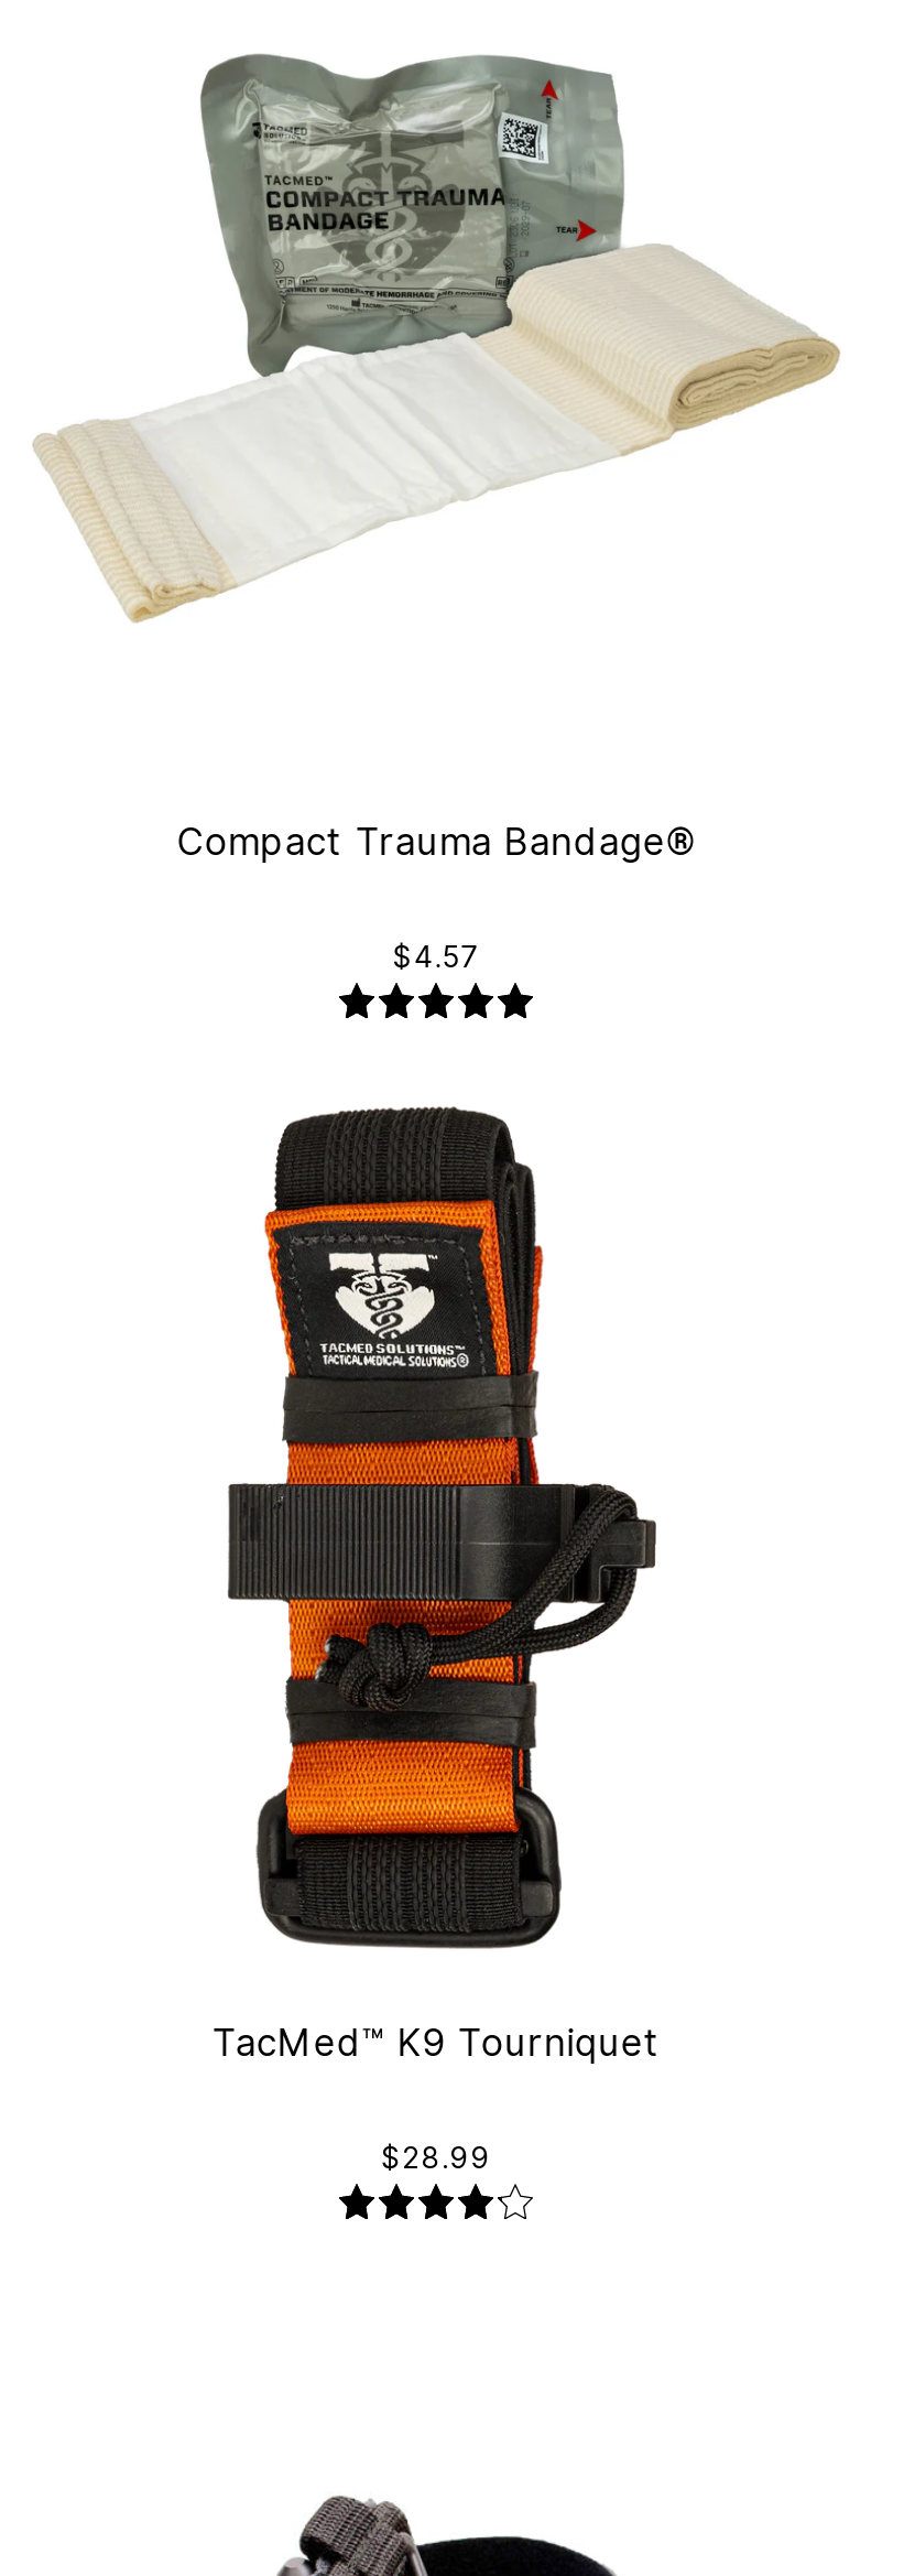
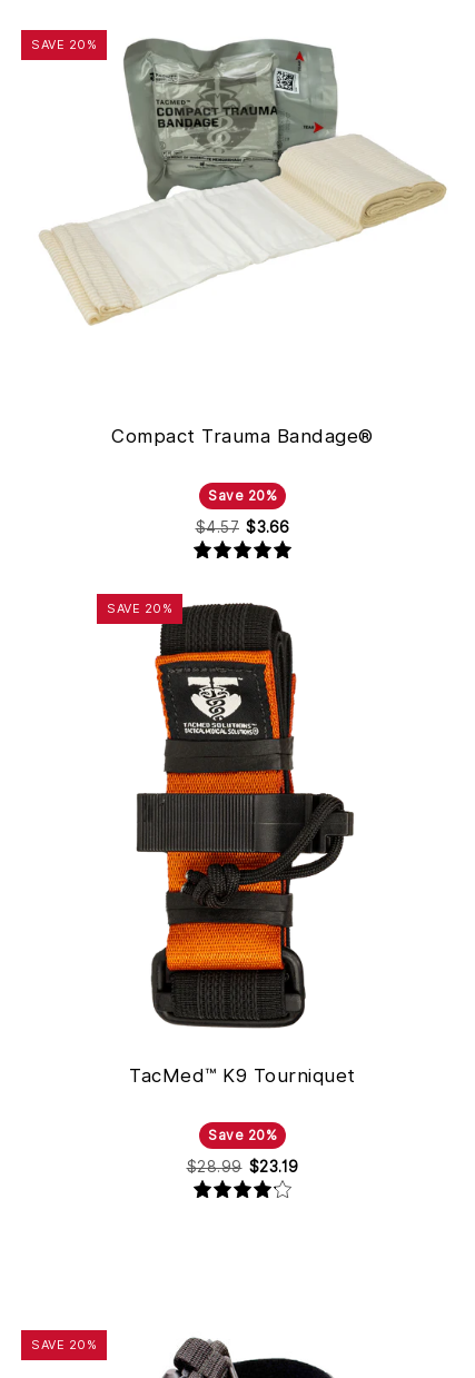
none -> [31,37,97,52] SAVE 20%
[392,939,480,974] $4.57 -> [195,487,290,536] Save 20% | $4.57 $3.66
none -> [107,601,173,616] SAVE 20%
[381,2140,491,2175] $28.99 -> [186,1127,299,1176] Save 20% | $28.99 $23.19
none -> [31,1337,97,1353] SAVE 20%

